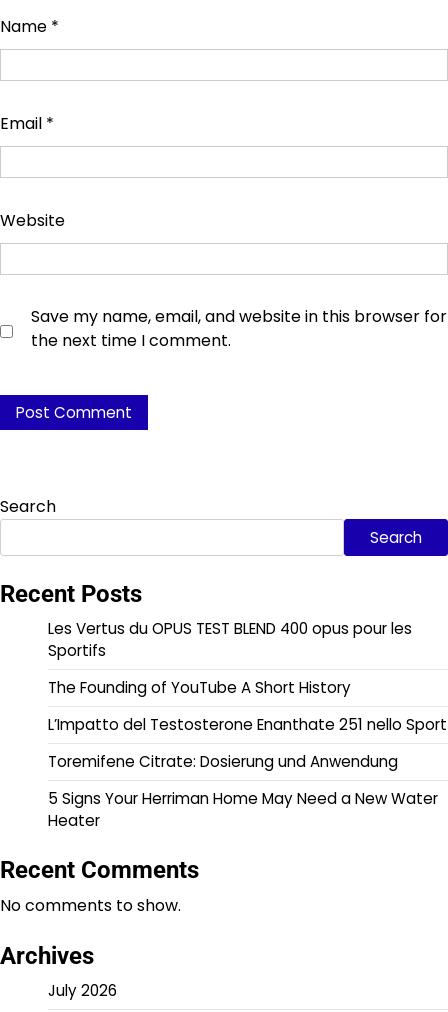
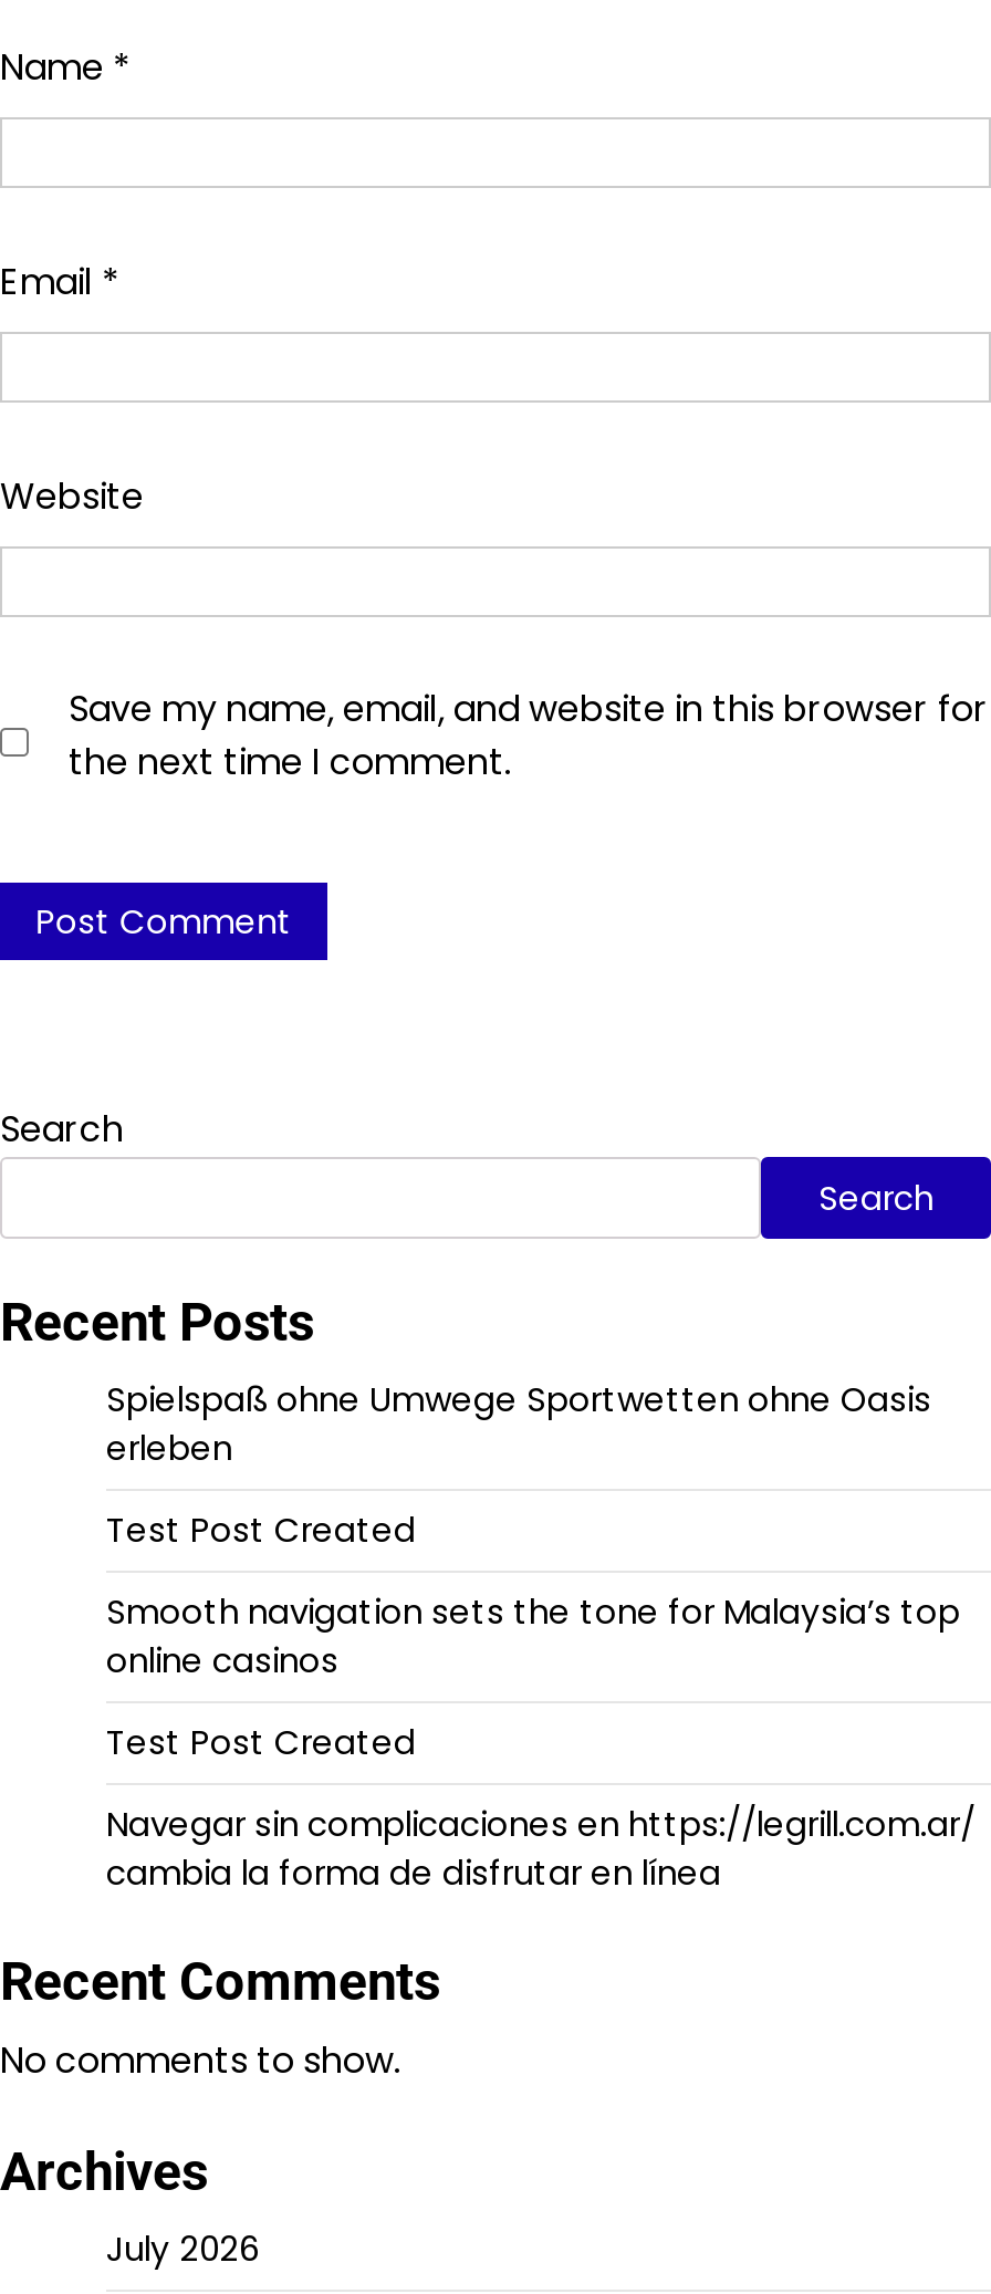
[48,618,412,661] Les Vertus du OPUS TEST BLEND 400 opus pour les | Sportifs -> [106,1377,931,1472] Spielspaß ohne Umwege Sportwetten ohne Oasis | erleben
[48,677,351,698] The Founding of YouTube A Short History -> [106,1508,416,1554] Test Post Created
[48,714,447,735] L’Impatto del Testosterone Enanthate 251 nello Sport -> [106,1589,960,1685] Smooth navigation sets the tone for Malaysia’s top | online casinos
[48,751,398,772] Toremifene Citrate: Dosierung und Anwendung -> [106,1720,416,1766] Test Post Created
[48,788,438,831] 5 Signs Your Herriman Home May Need a New Water | Heater -> [106,1802,976,1897] Navegar sin complicaciones en https://legrill.com.ar/ | cambia la forma de disfrutar en línea

